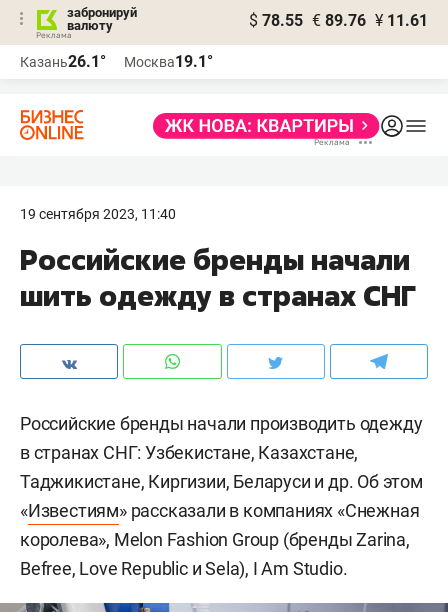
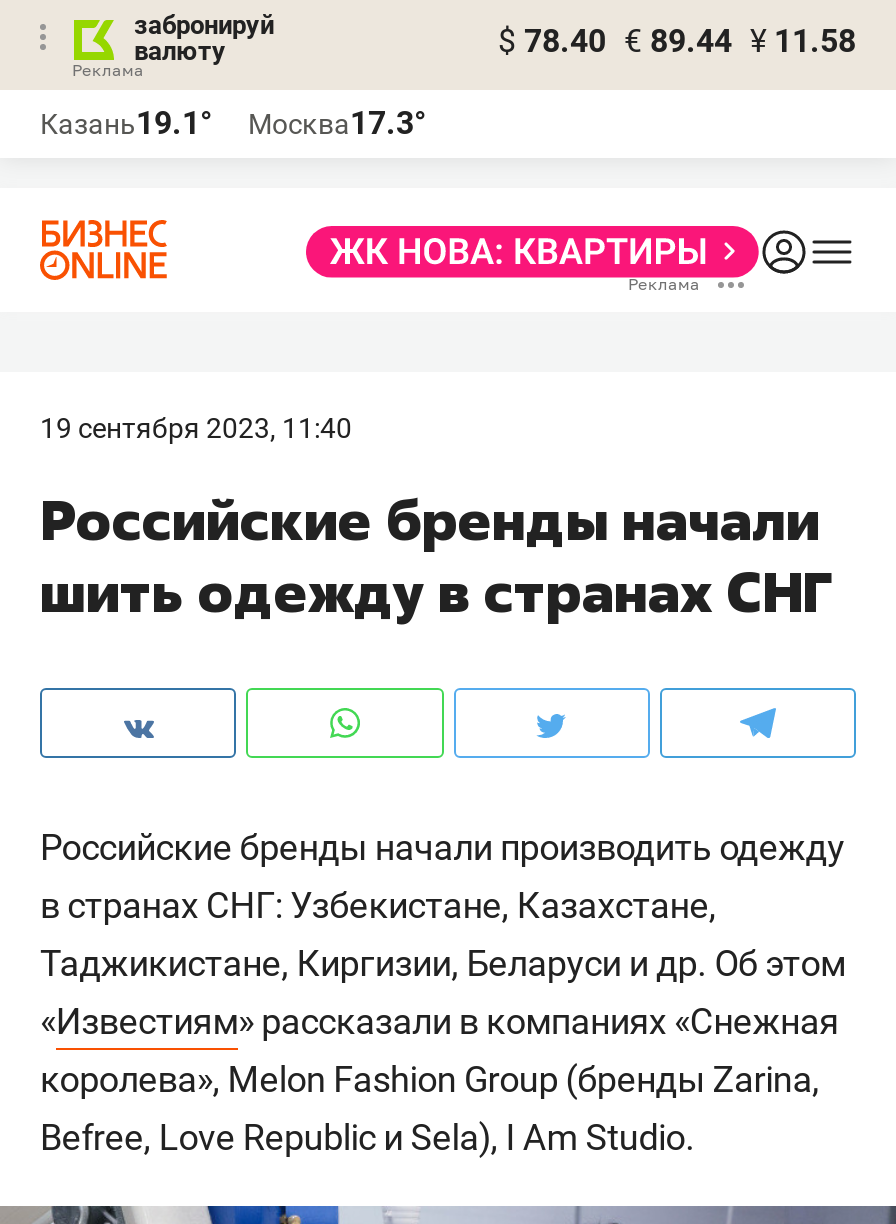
[249,11,428,30] $ 78.55 € 89.76 ¥ 11.61 -> [498,22,856,60] $ 78.40 € 89.44 ¥ 11.58
[20,52,106,71] Казань26.1° -> [40,104,212,142] Казань19.1°
[124,52,213,71] Москва19.1° -> [248,104,426,142] Москва17.3°

